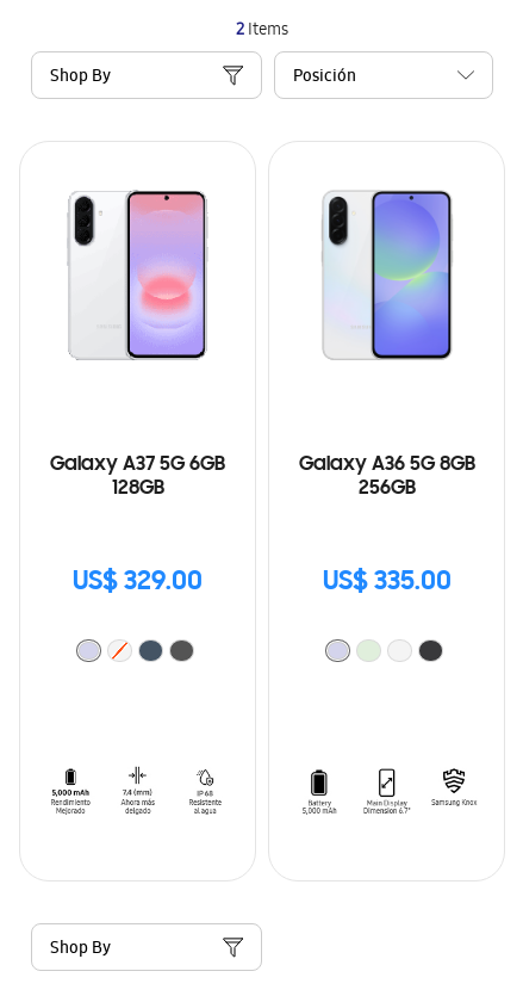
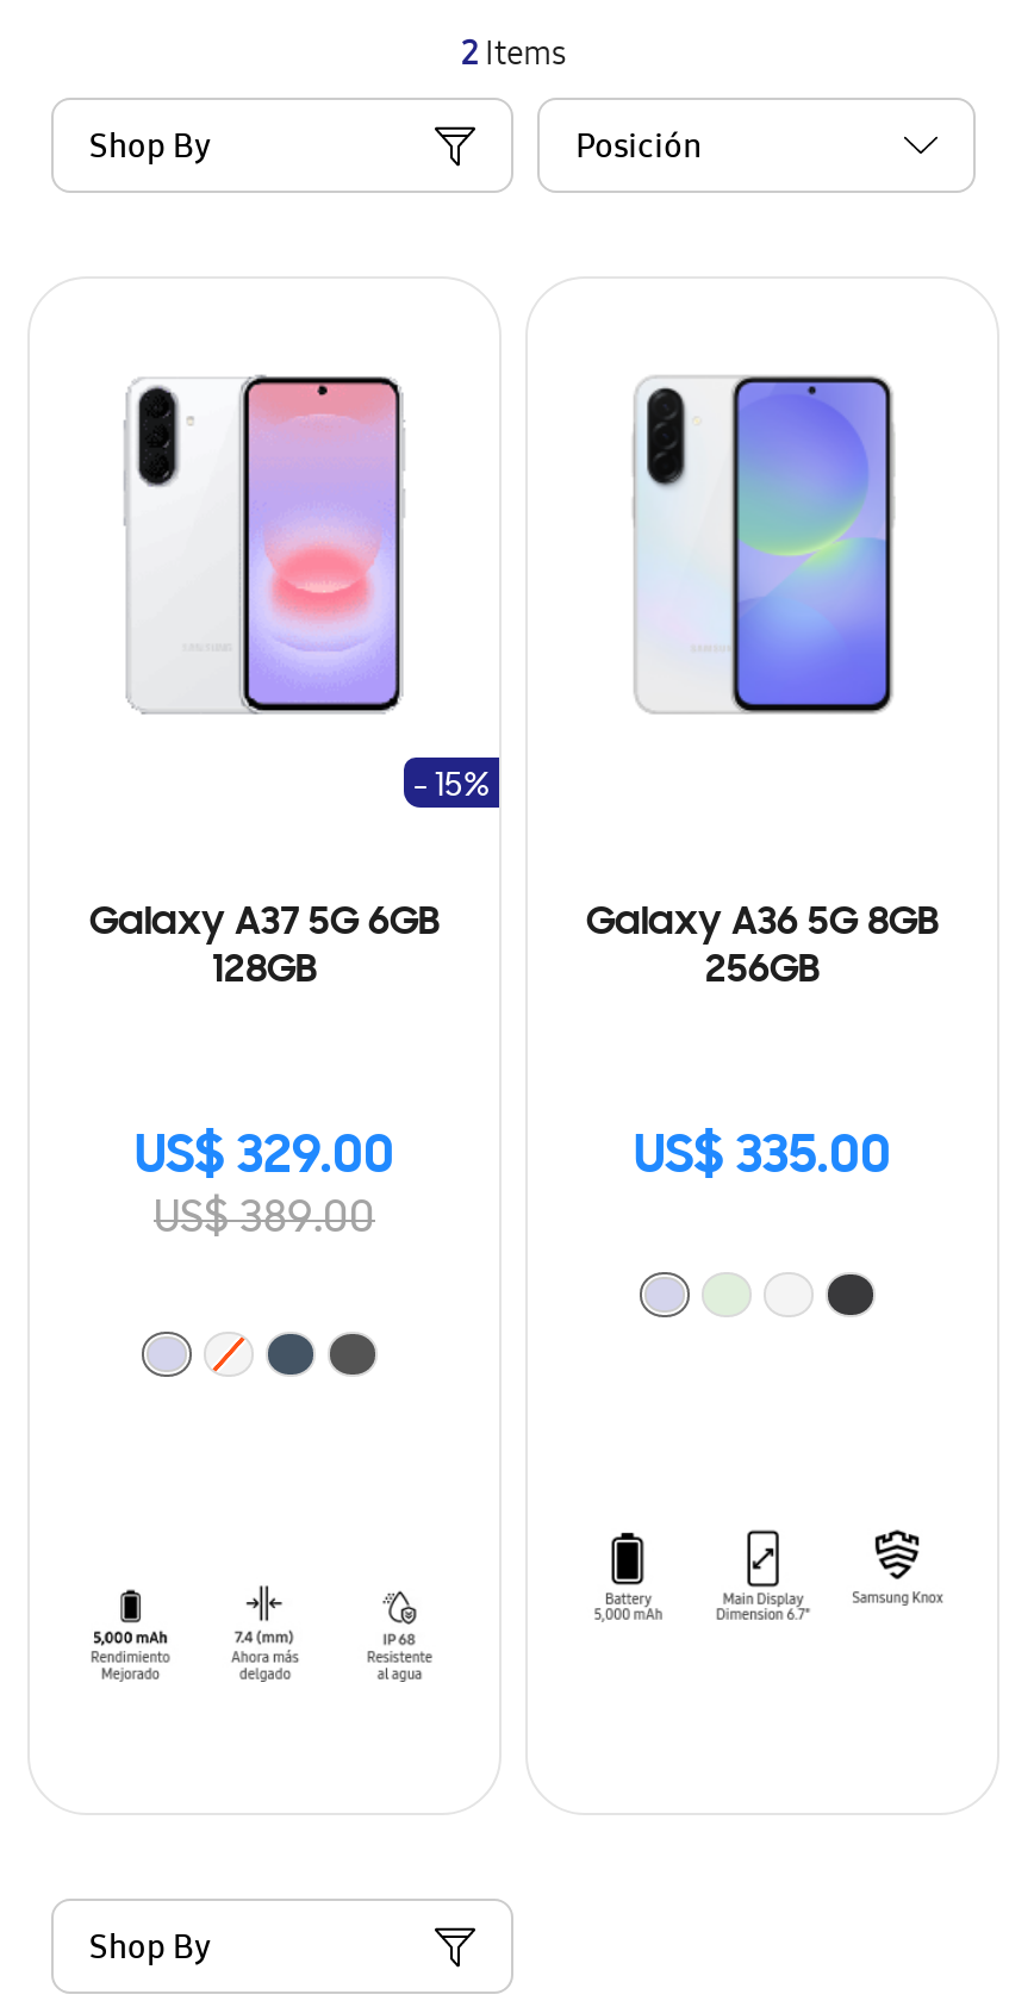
none -> [413,768,490,804] - 15%
none -> [154,1195,375,1243] US$ 389.00

